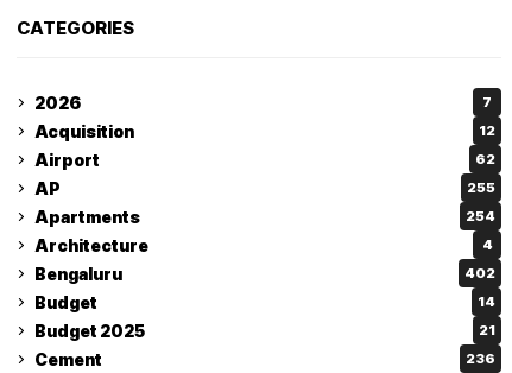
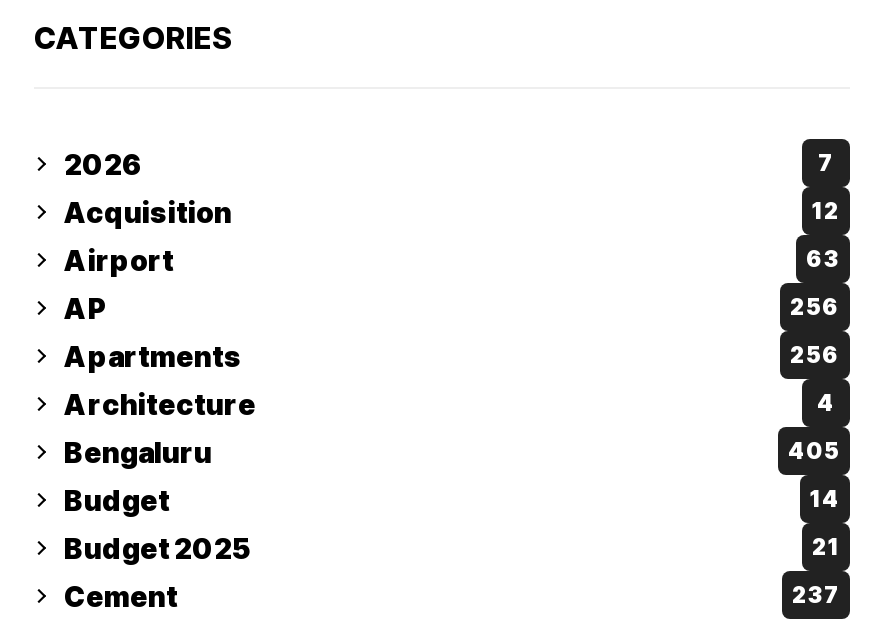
[475,151,495,168] 62 -> [806,246,840,274] 63
[467,180,495,196] 255 -> [790,294,840,322] 256
[466,208,495,225] 254 -> [790,342,840,370] 256
[464,265,495,282] 402 -> [788,438,840,466] 405
[466,351,495,368] 236 -> [792,582,840,610] 237

